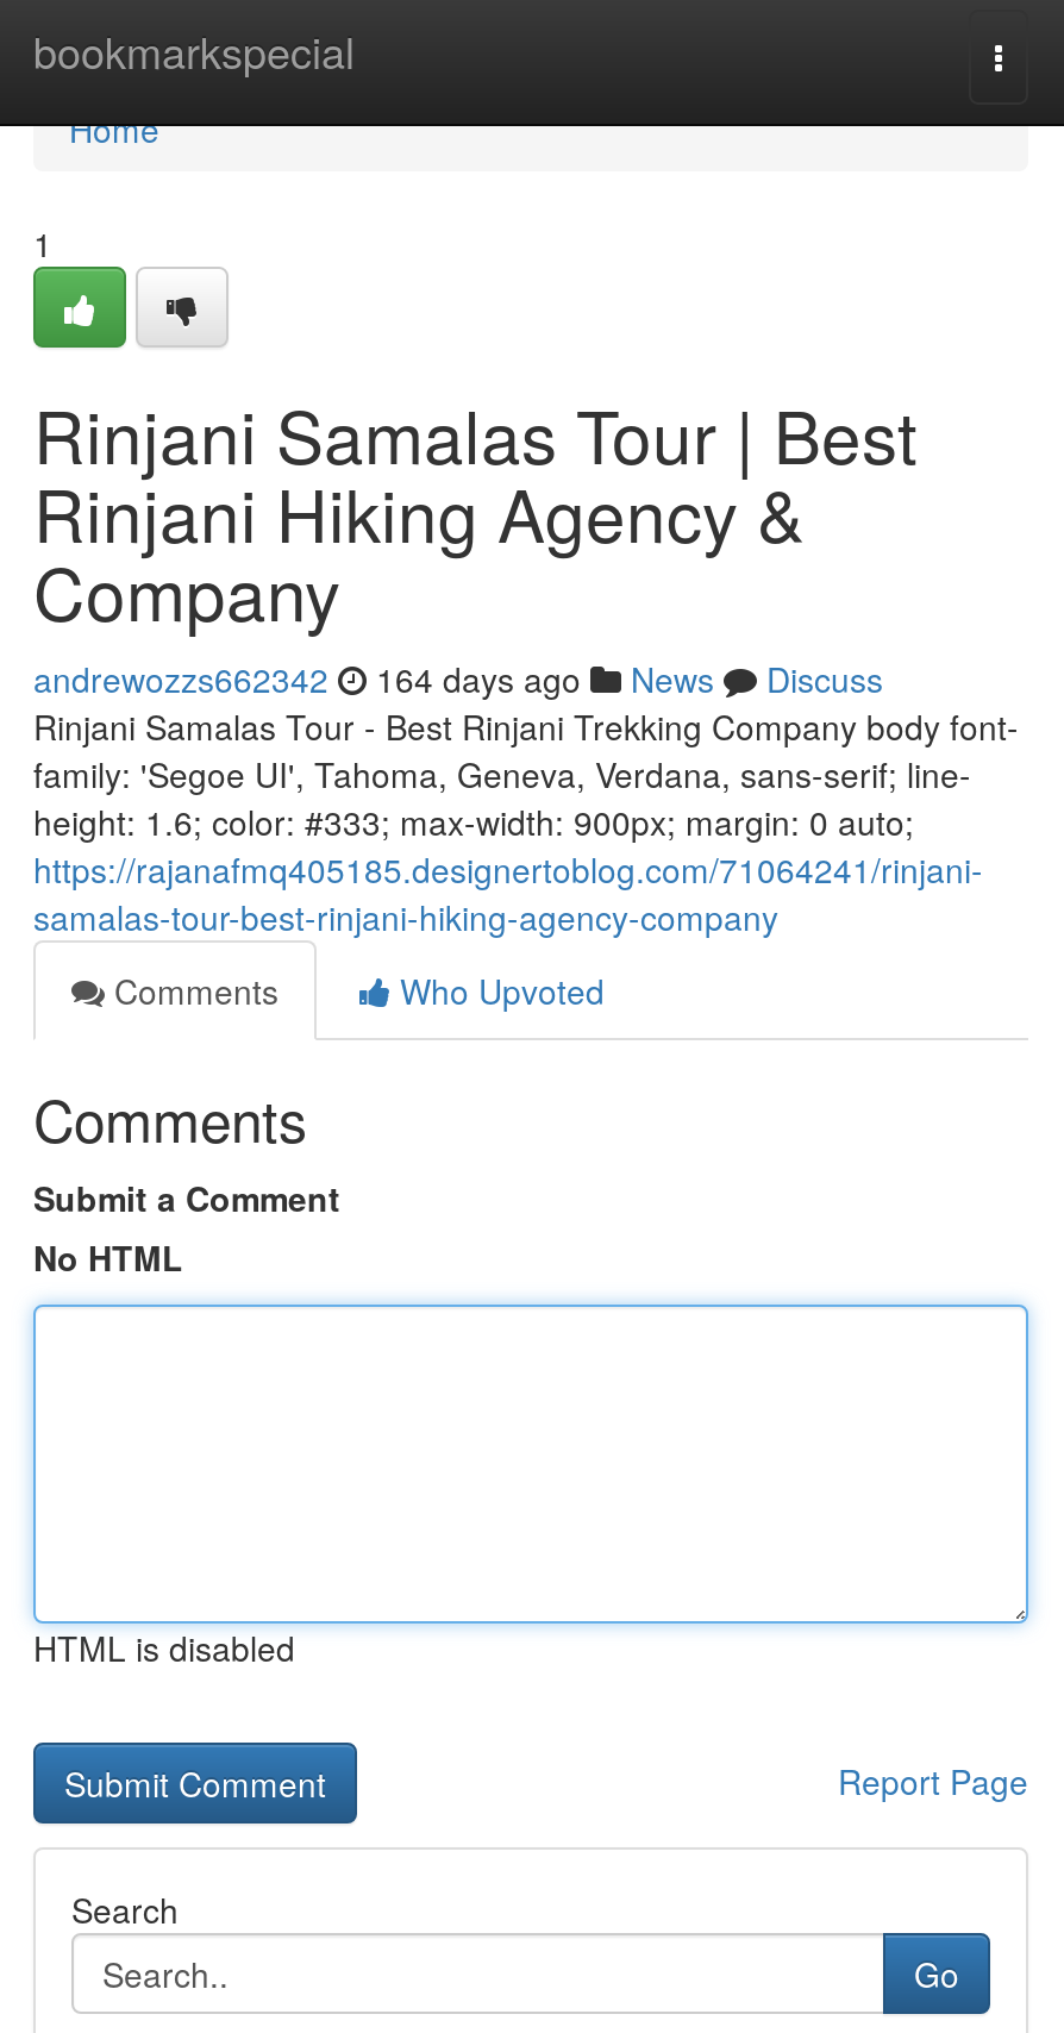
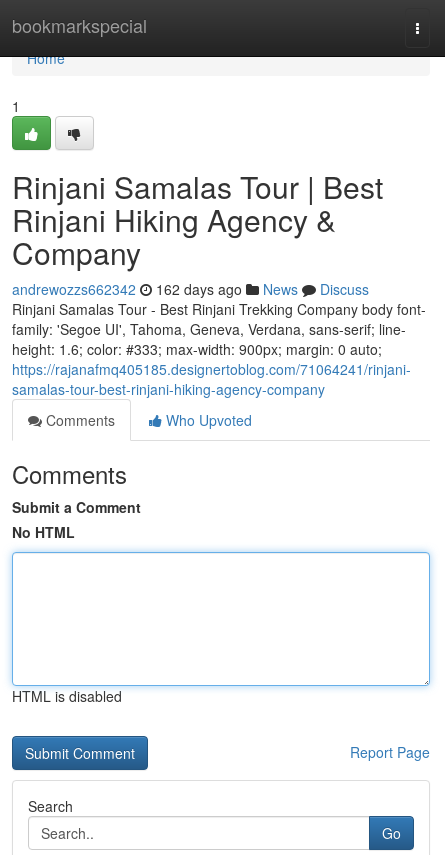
[33,655,883,702] andrewozzs662342 164 days ago News Discuss -> [12,279,369,299] andrewozzs662342 162 days ago News Discuss

